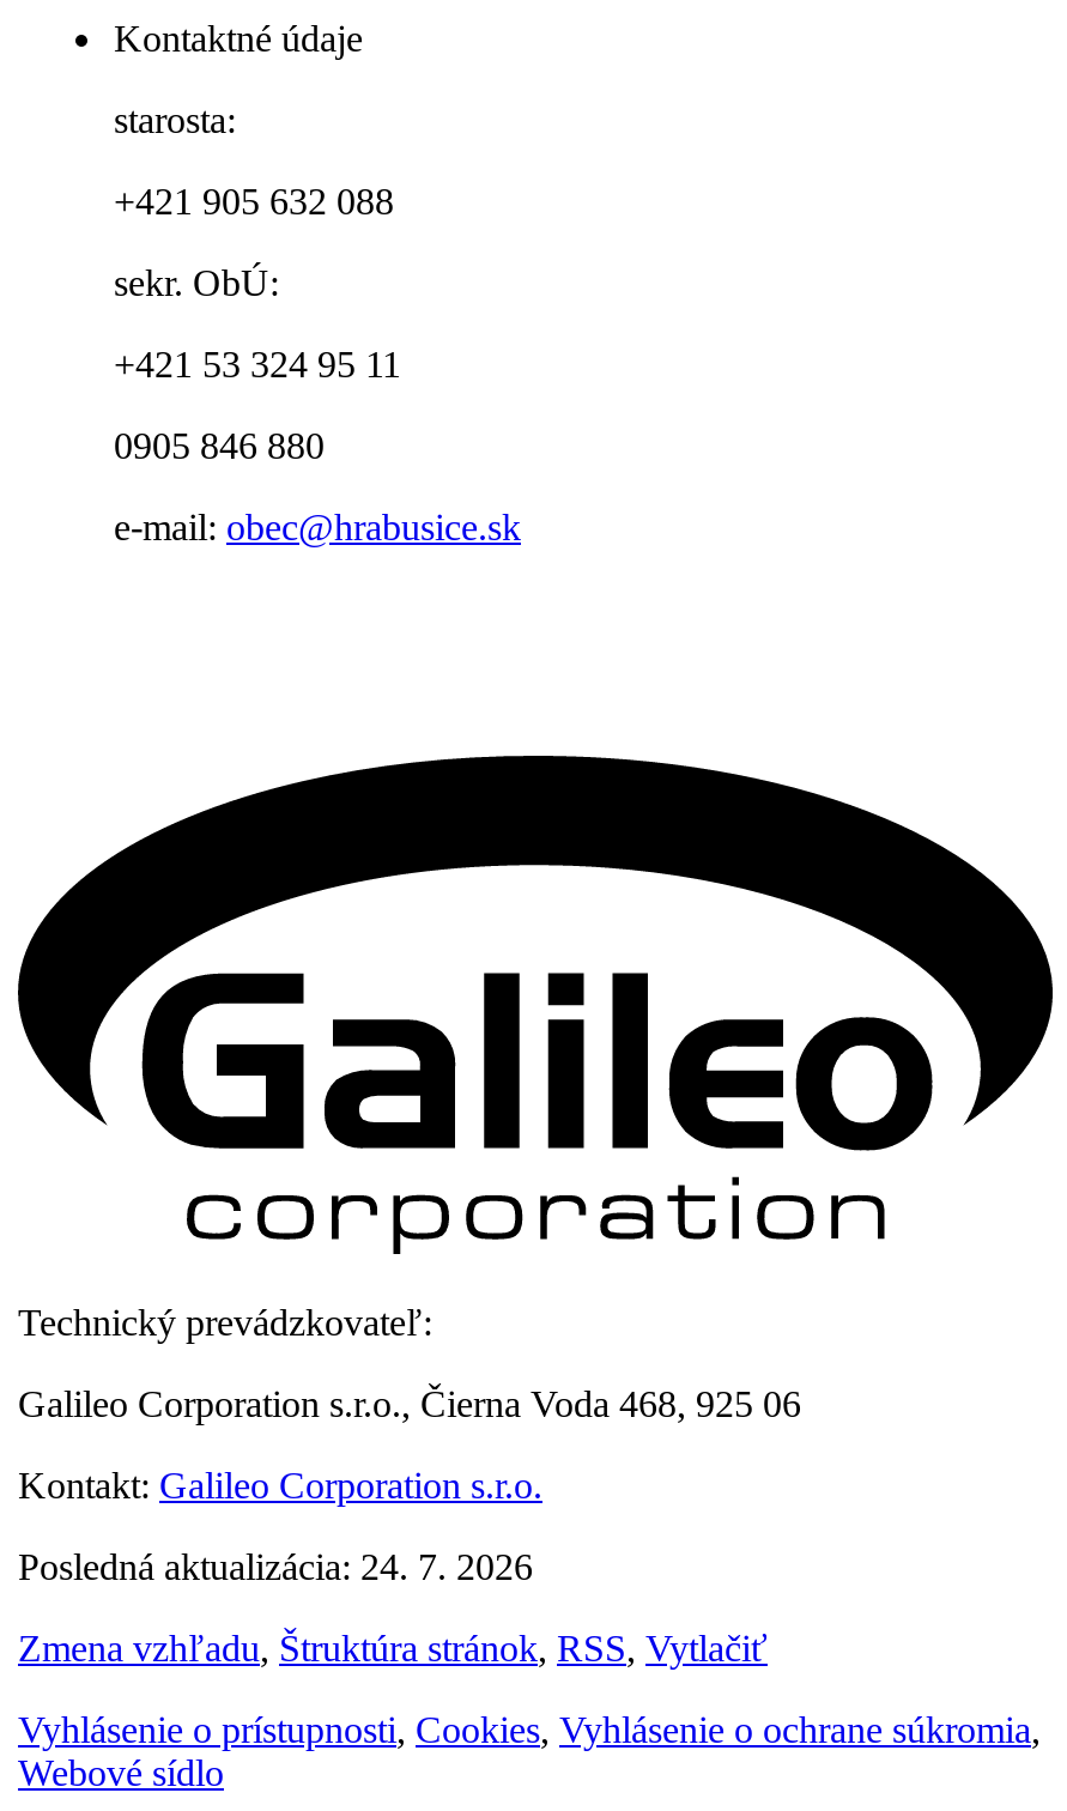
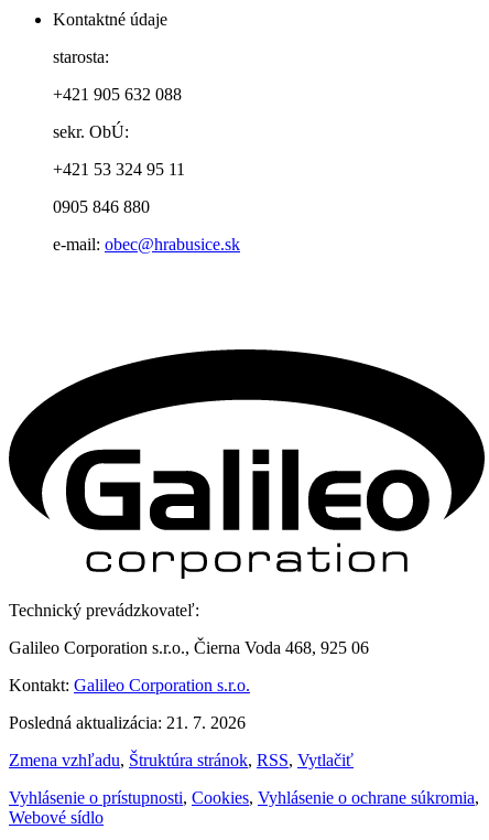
[18,1545,533,1586] Posledná aktualizácia: 24. 7. 2026 -> [9,713,246,732] Posledná aktualizácia: 21. 7. 2026

